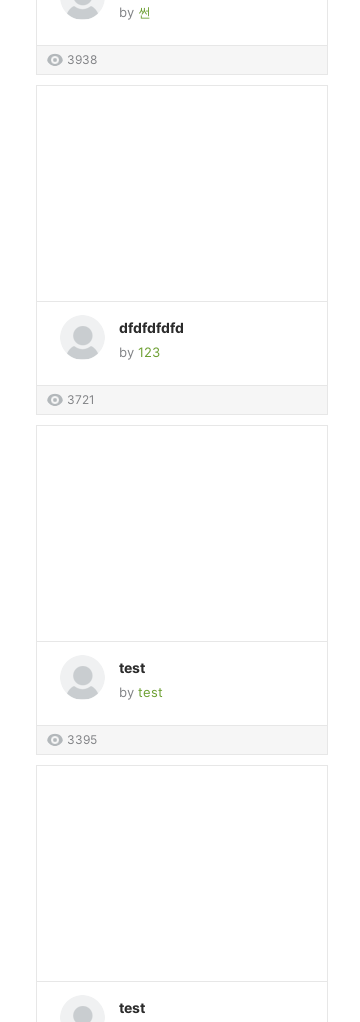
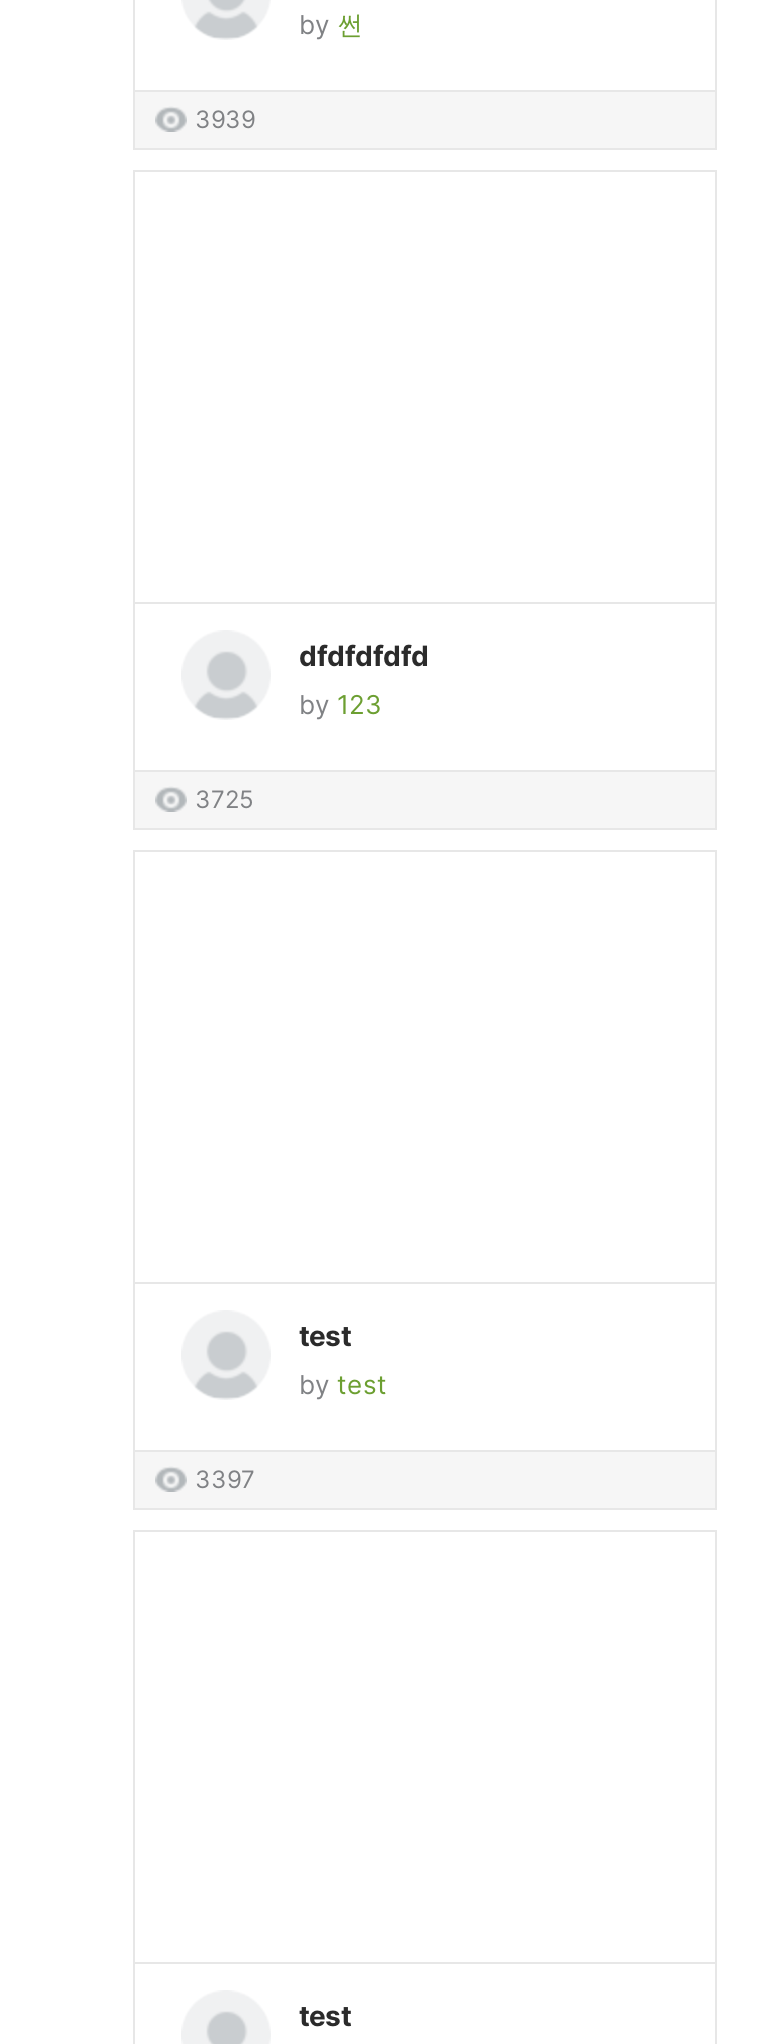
[67,52,97,67] 3938 -> [195,104,255,134] 3939
[67,392,95,407] 3721 -> [195,784,253,814] 3725
[67,732,97,747] 3395 -> [195,1464,255,1494] 3397

